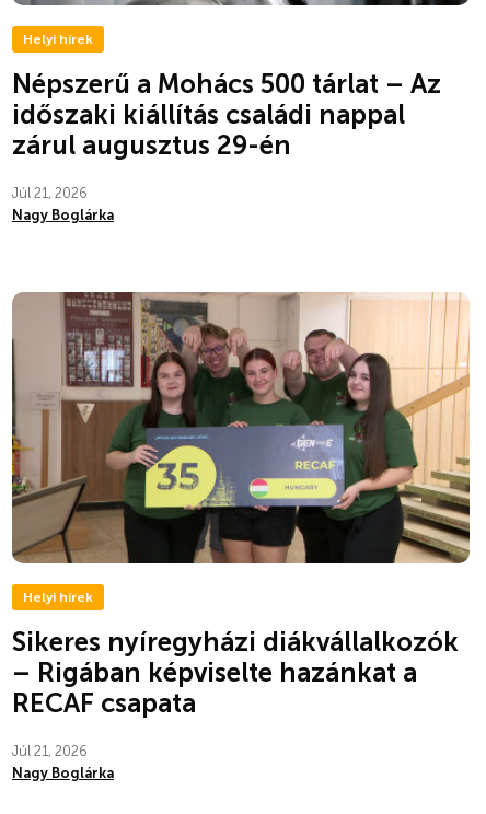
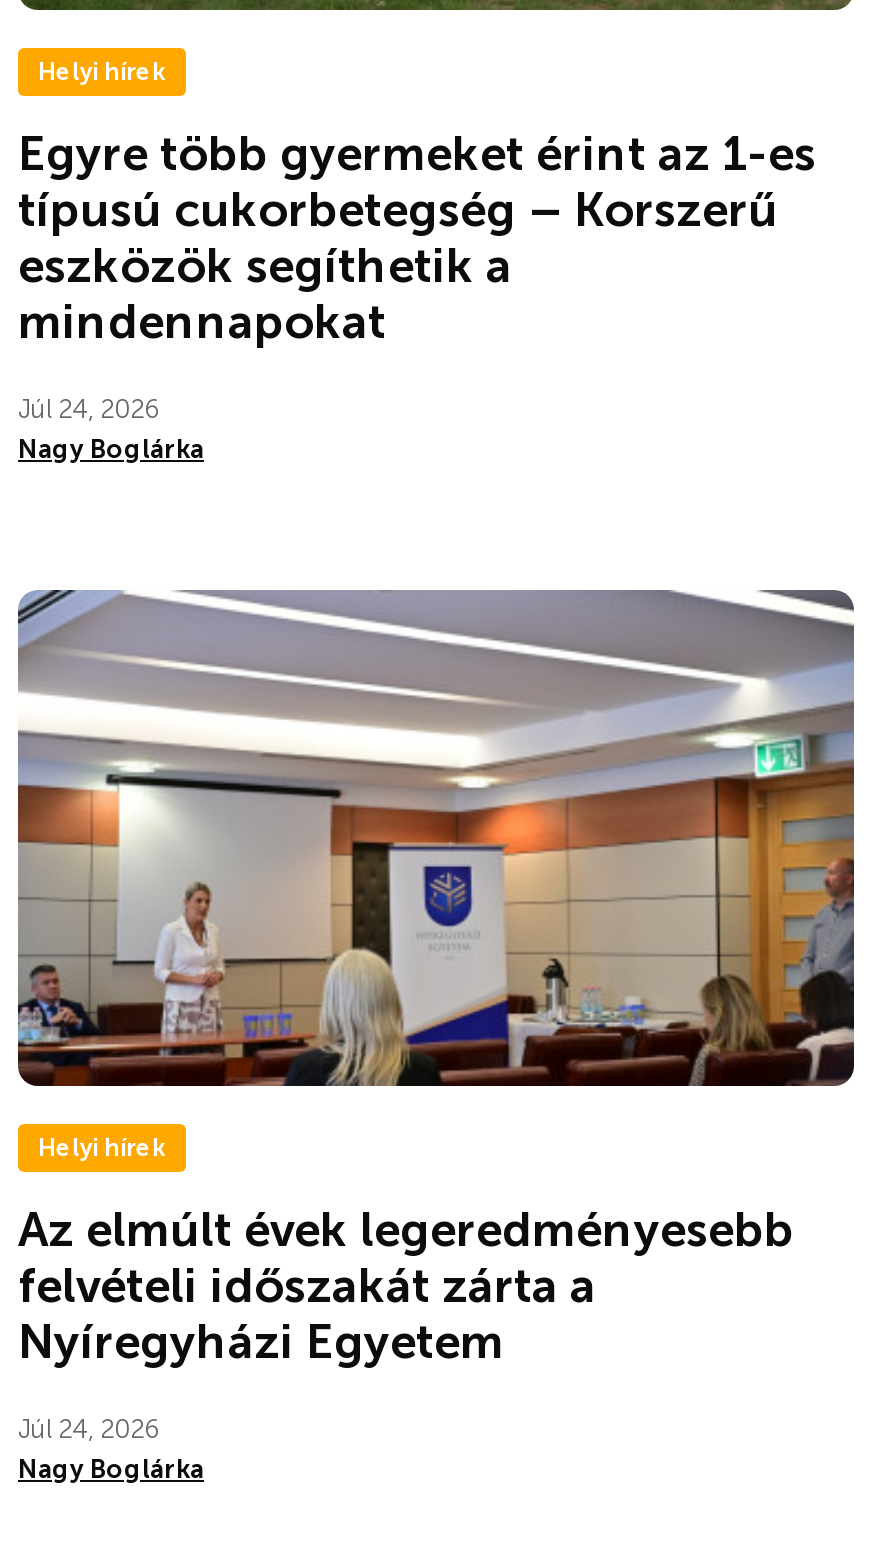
[12,68,441,161] Népszerű a Mohács 500 tárlat – Az | időszaki kiállítás családi nappal | zárul augusztus 29-én -> [18,124,816,350] Egyre több gyermeket érint az 1-es | típusú cukorbetegség – Korszerű | eszközök segíthetik a | mindennapokat
[12,185,88,201] Júl 21, 2026 -> [18,394,160,424] Júl 24, 2026
[11,291,471,565] [image] -> [18,588,856,1088] [image]
[12,626,459,719] Sikeres nyíregyházi diákvállalkozók | – Rigában képviselte hazánkat a | RECAF csapata -> [18,1201,794,1371] Az elmúlt évek legeredményesebb | felvételi időszakát zárta a | Nyíregyházi Egyetem
[12,743,88,760] Júl 21, 2026 -> [18,1415,160,1445] Júl 24, 2026

